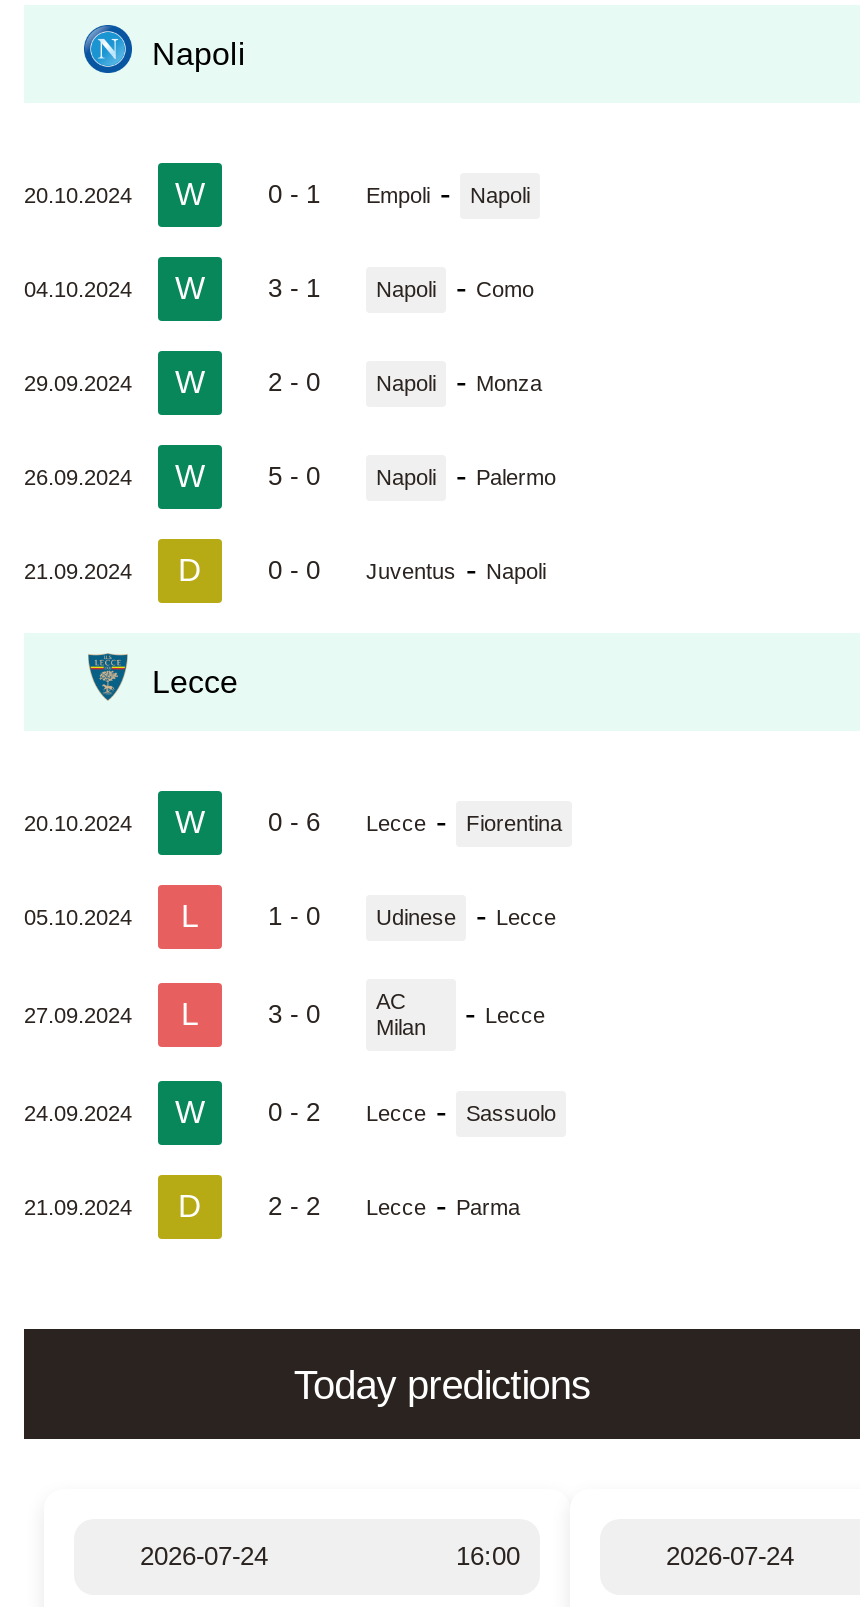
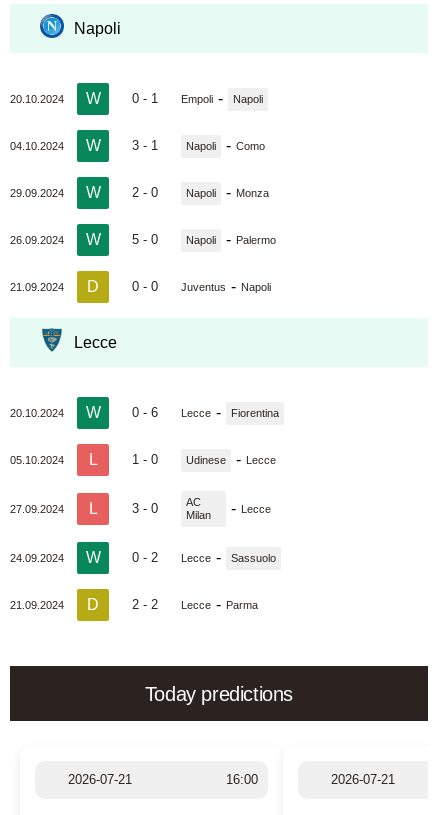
[140,1541,268,1571] 2026-07-24 -> [68,772,132,787] 2026-07-21
[666,1541,794,1571] 2026-07-24 -> [331,772,395,787] 2026-07-21

